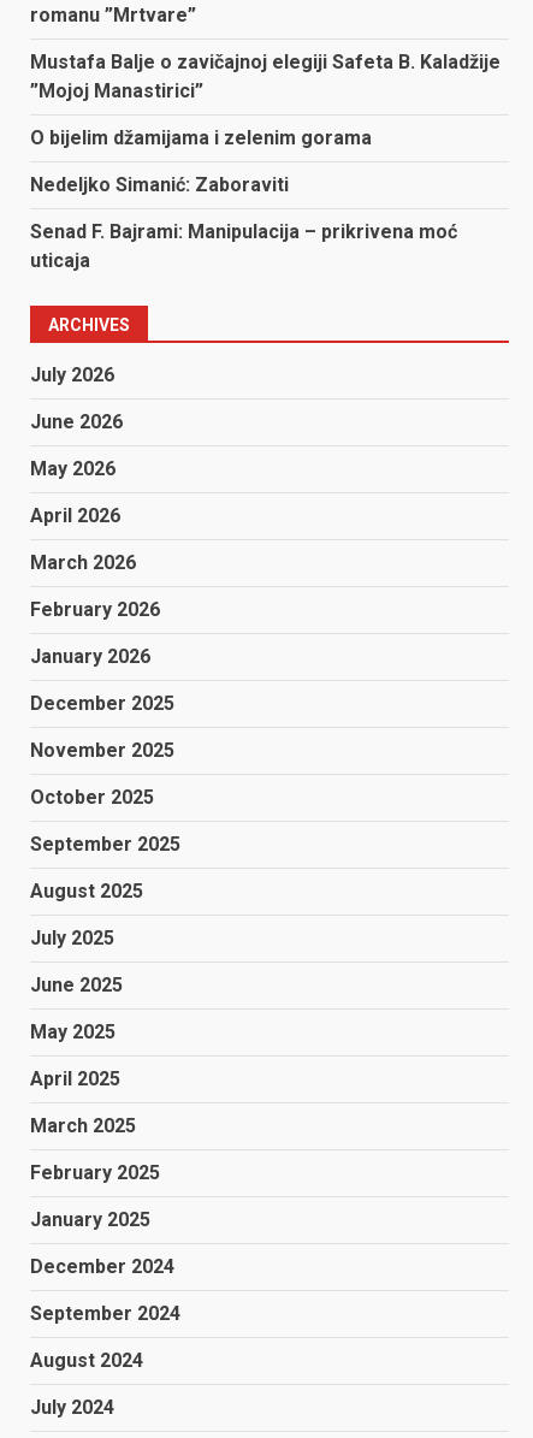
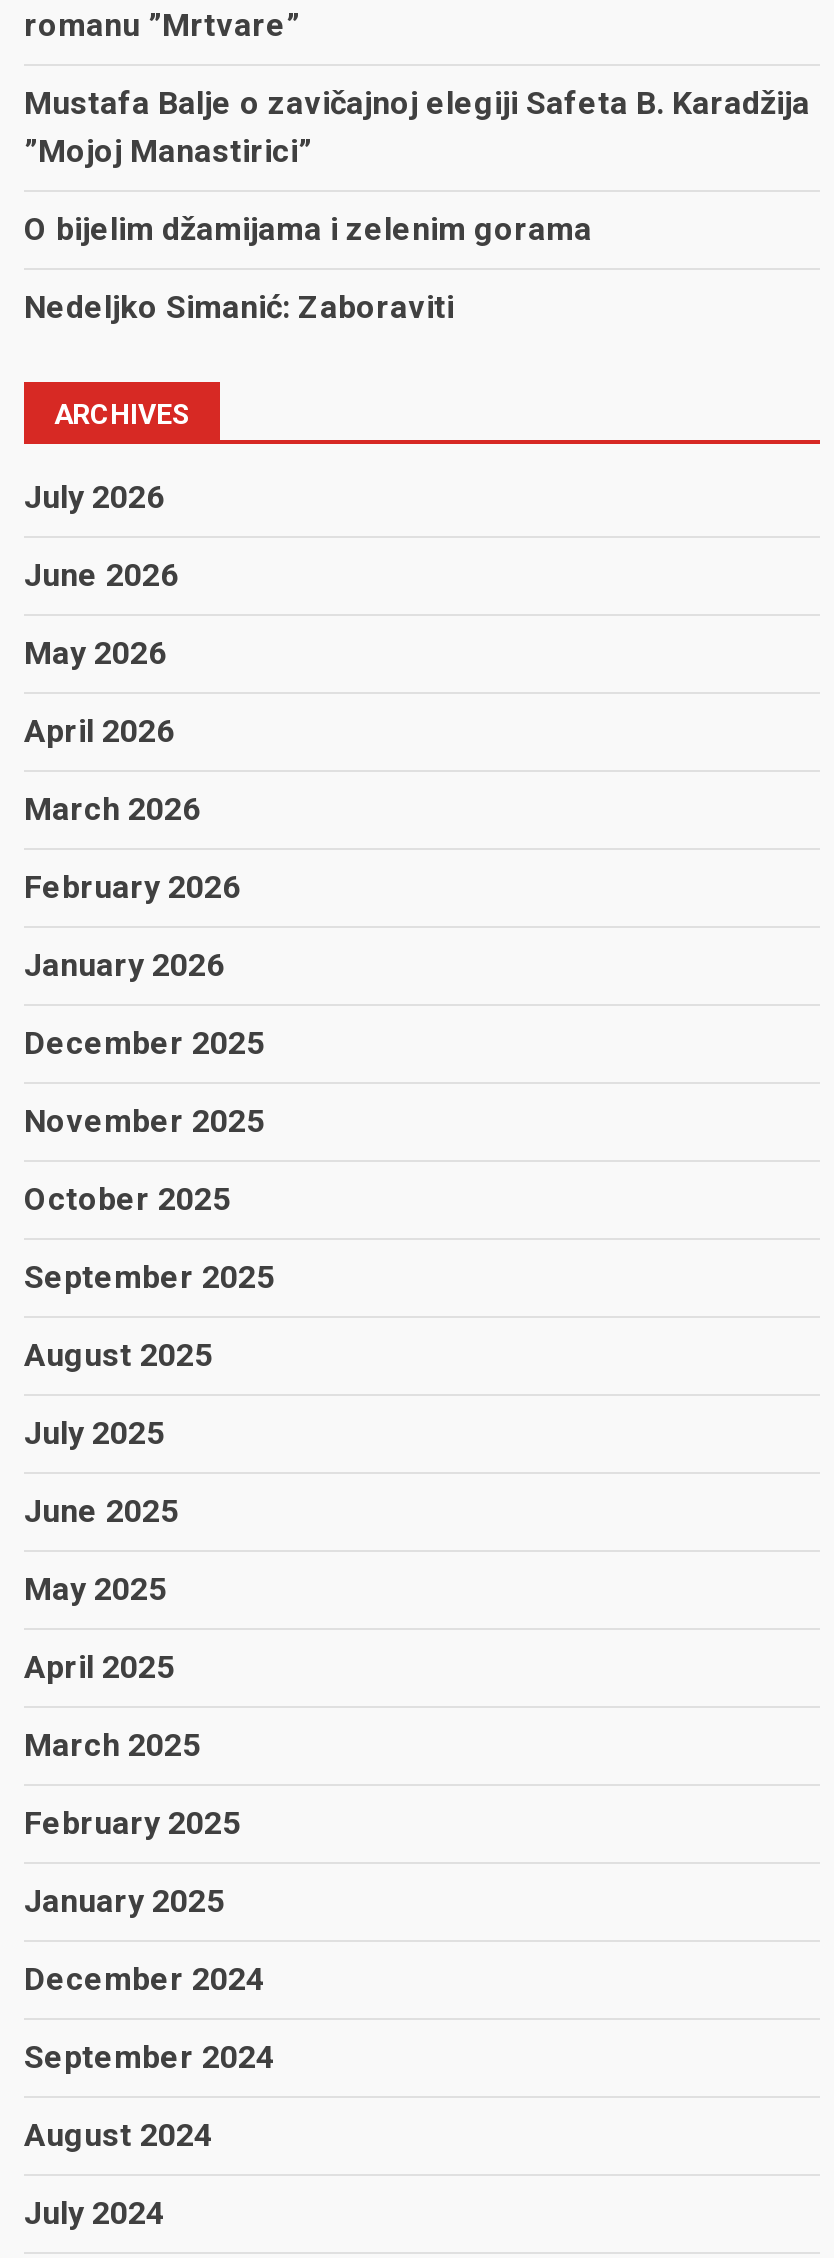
[30,51,501,74] Mustafa Balje o zavičajnoj elegiji Safeta B. Kaladžije -> [24,85,810,123] Mustafa Balje o zavičajnoj elegiji Safeta B. Karadžija
[30,221,457,272] Senad F. Bajrami: Manipulacija – prikrivena moć | uticaja -> none

